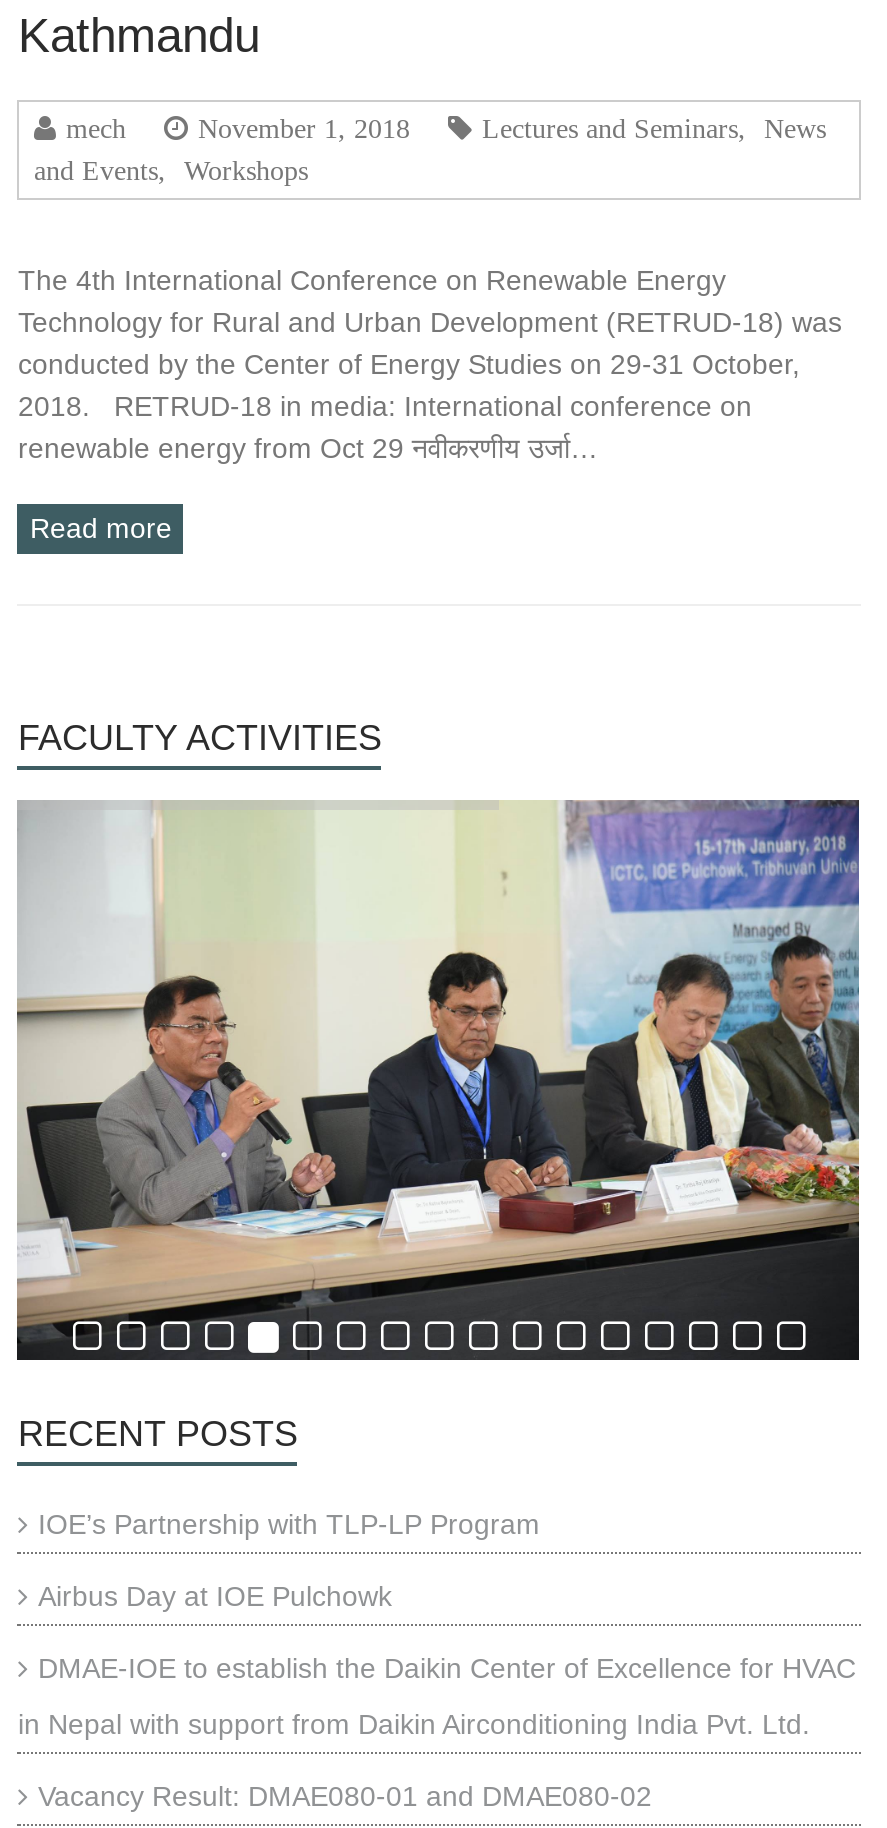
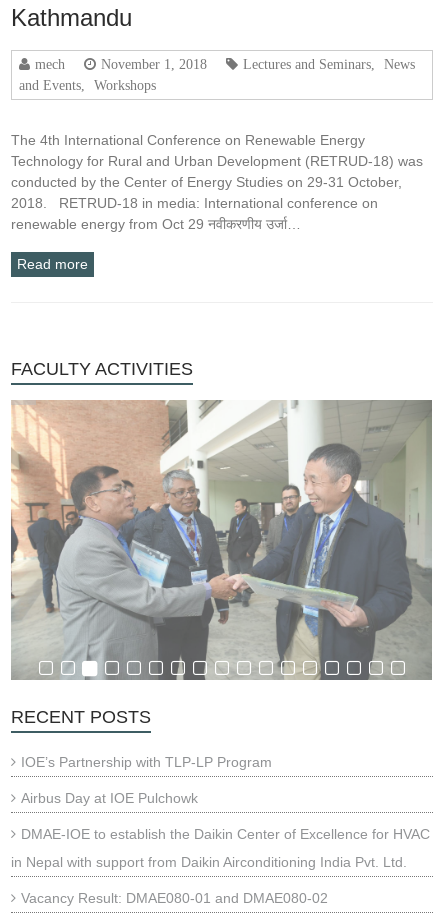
[15,800,861,1360] [image] -> [11,399,433,681] [image]

